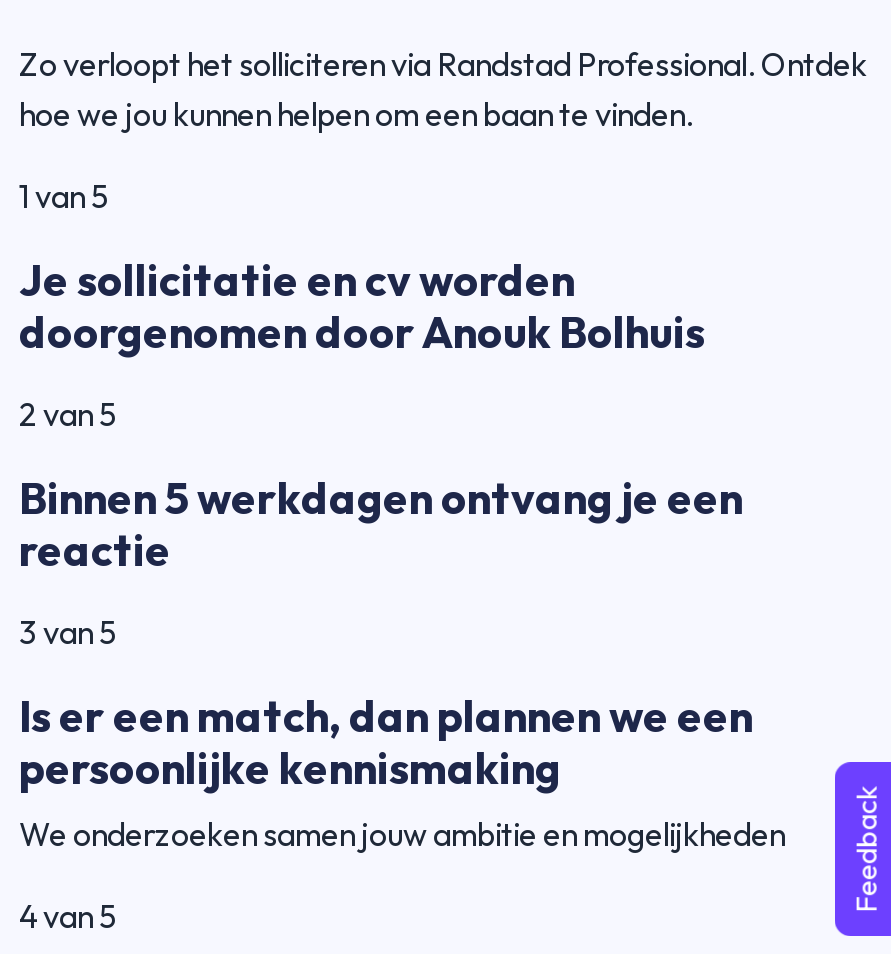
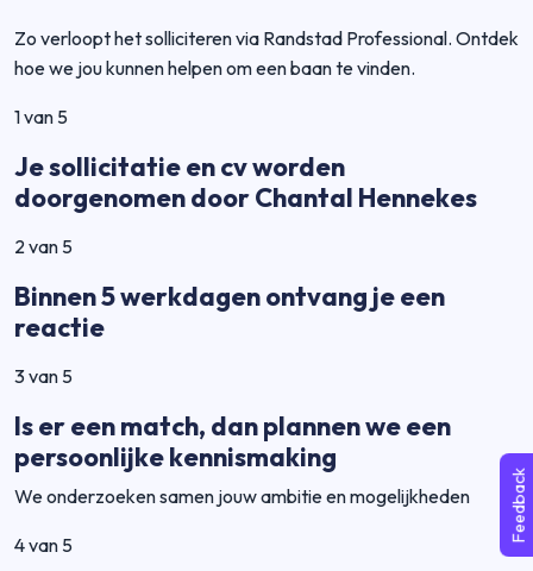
[19,304,705,360] doorgenomen door Anouk Bolhuis -> [14,181,477,214] doorgenomen door Chantal Hennekes

